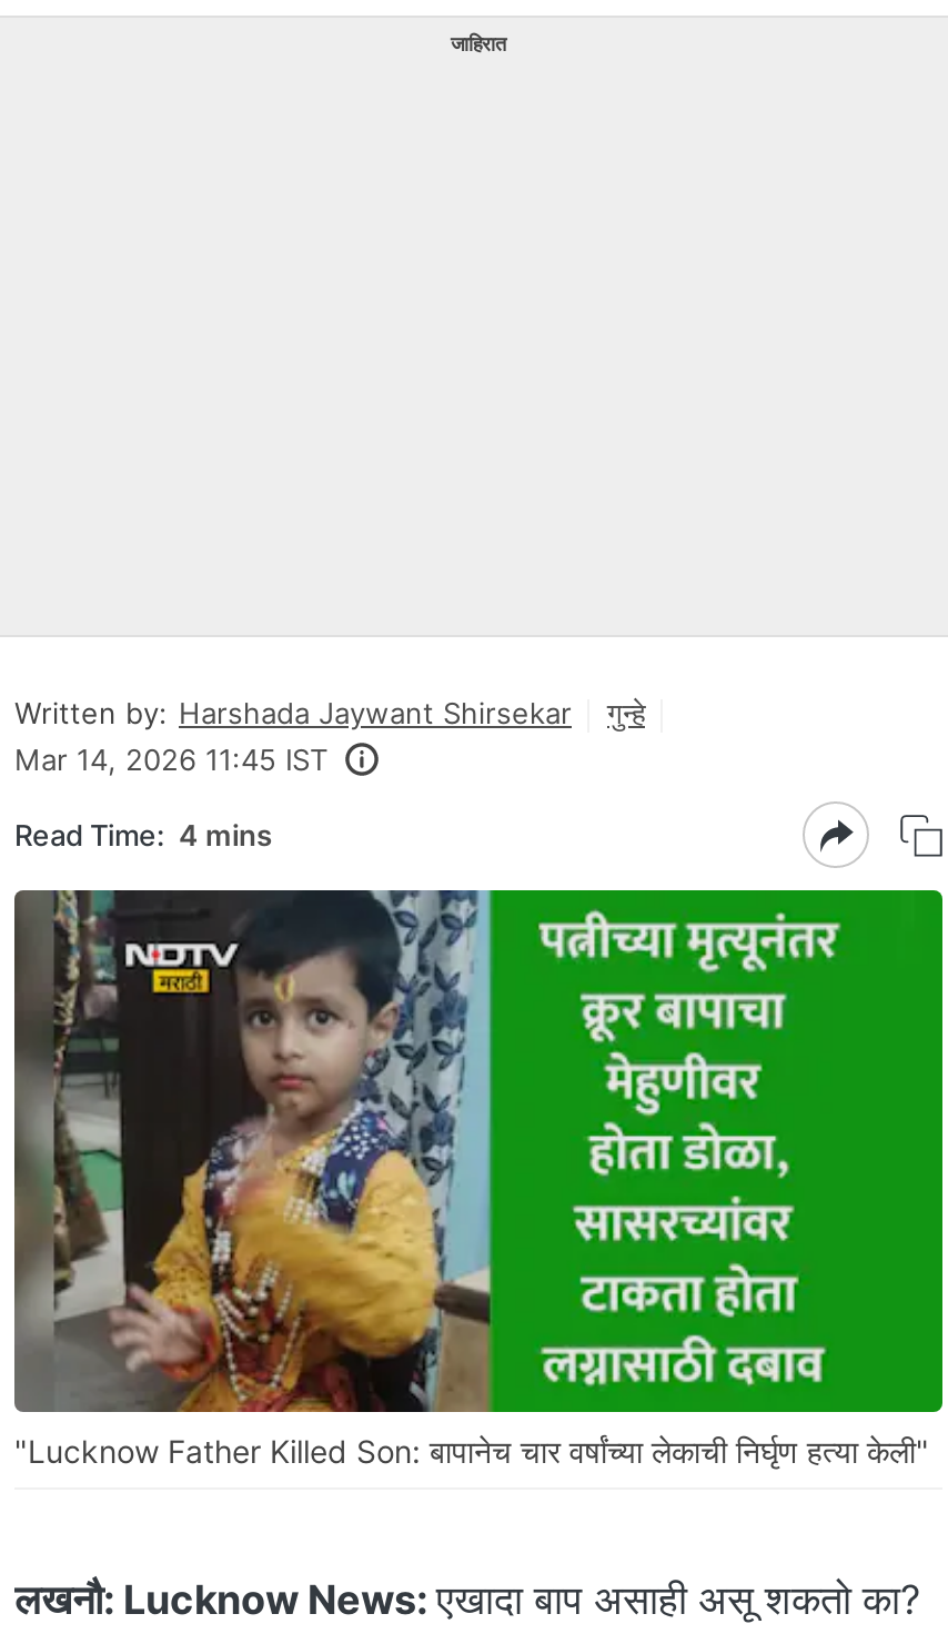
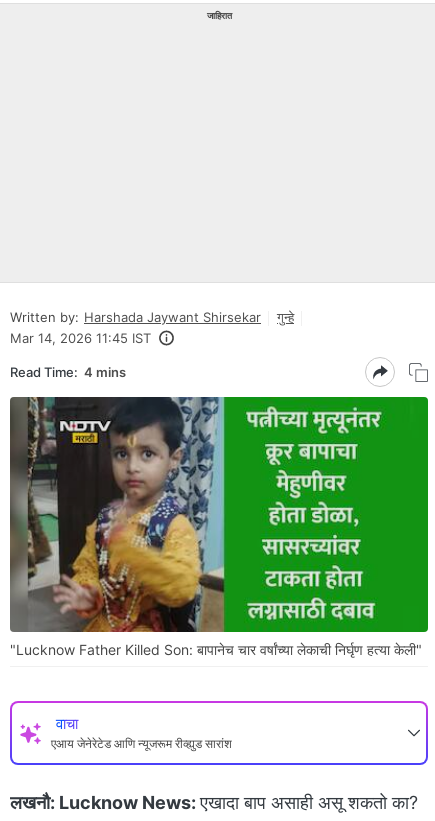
none -> [51,714,232,751] वाचा | एआय जेनेरेटेड आणि न्यूजरूम रीव्ह्युड सारांश

